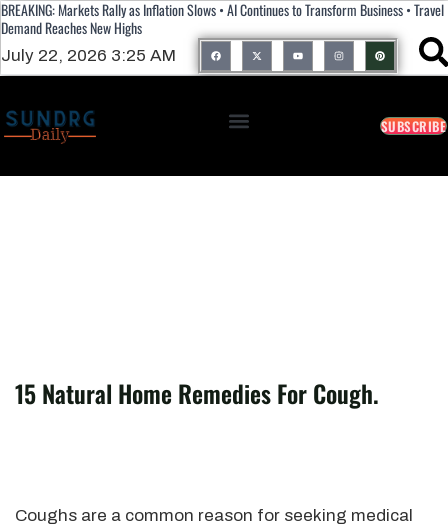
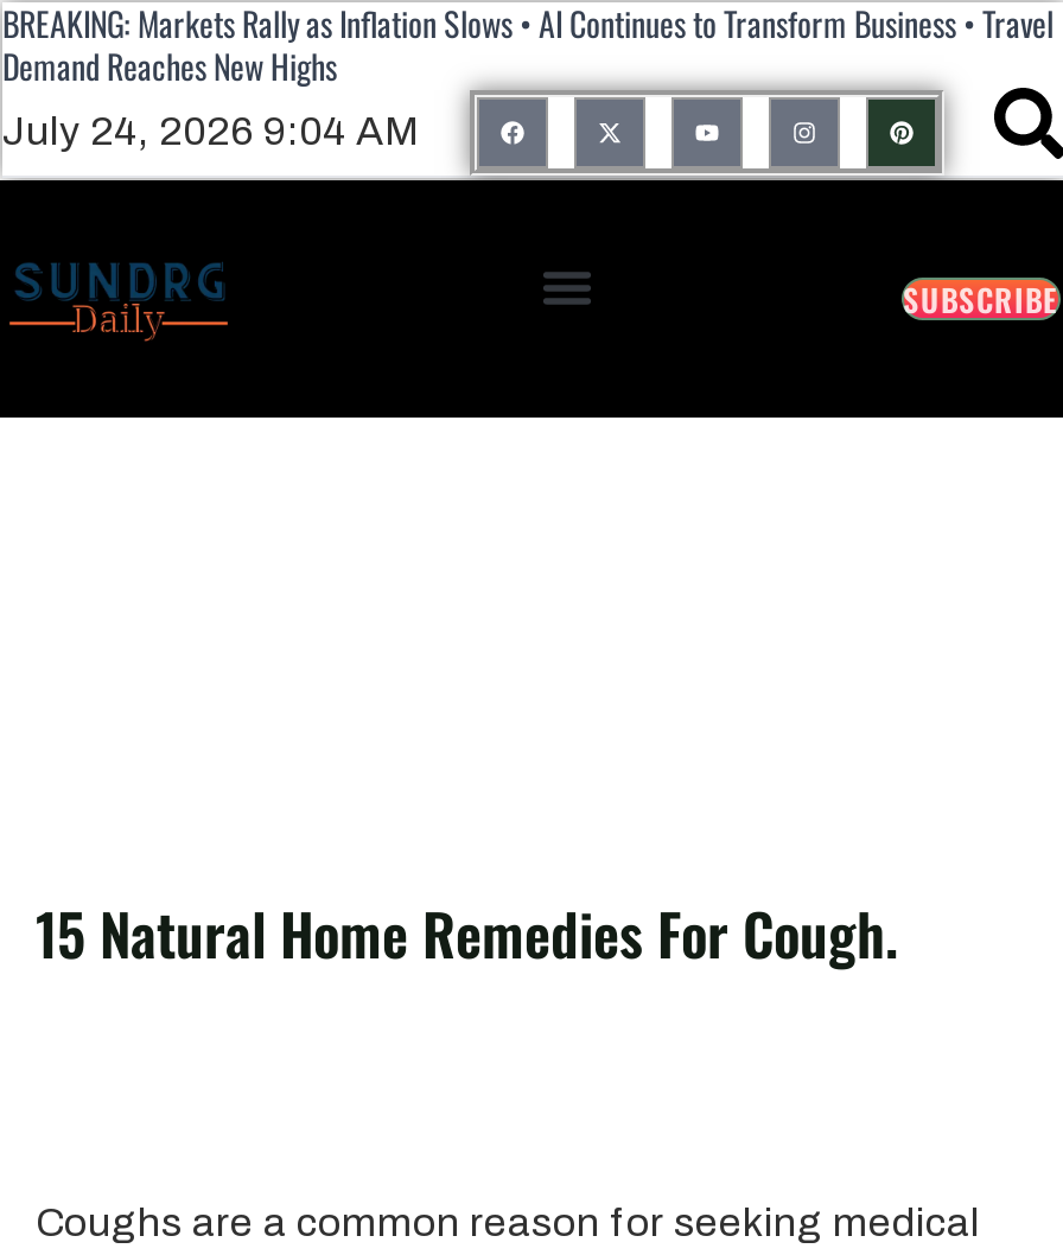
[1,46,176,65] July 22, 2026 3:25 AM -> [2,109,418,154] July 24, 2026 9:04 AM

